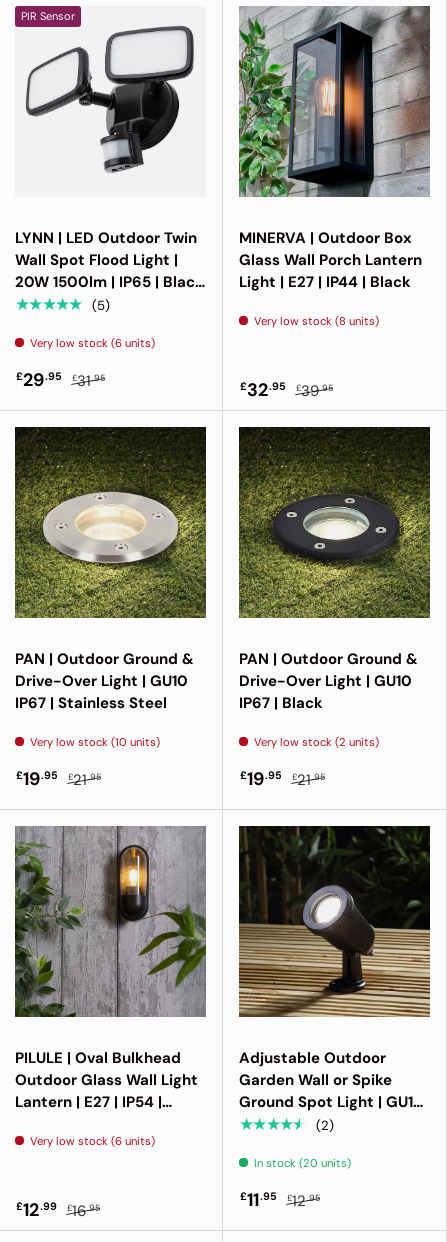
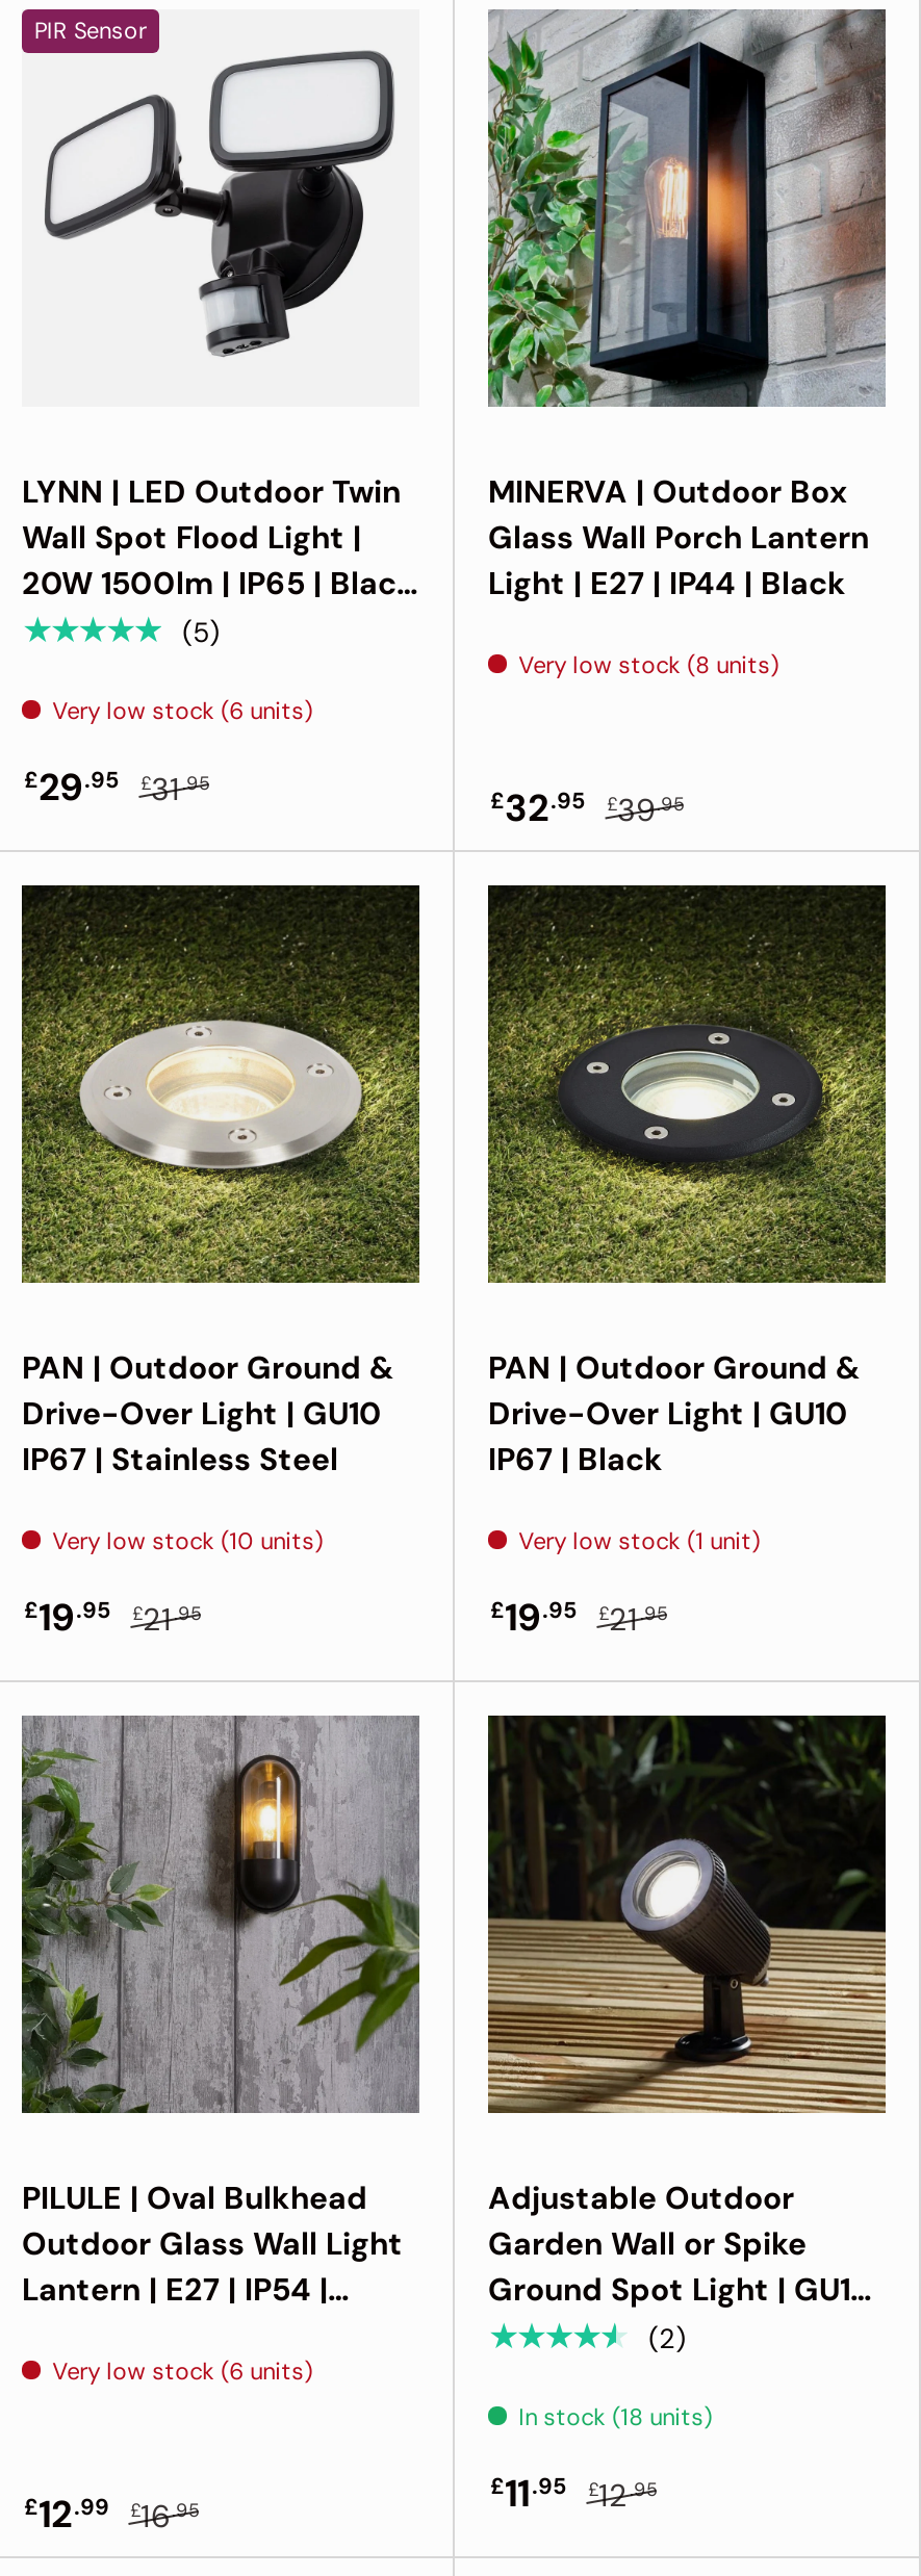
[254,735,379,749] Very low stock (2 units) -> [518,1526,760,1555] Very low stock (1 unit)
[254,1156,351,1170] In stock (20 units) -> [518,2402,712,2431] In stock (18 units)

